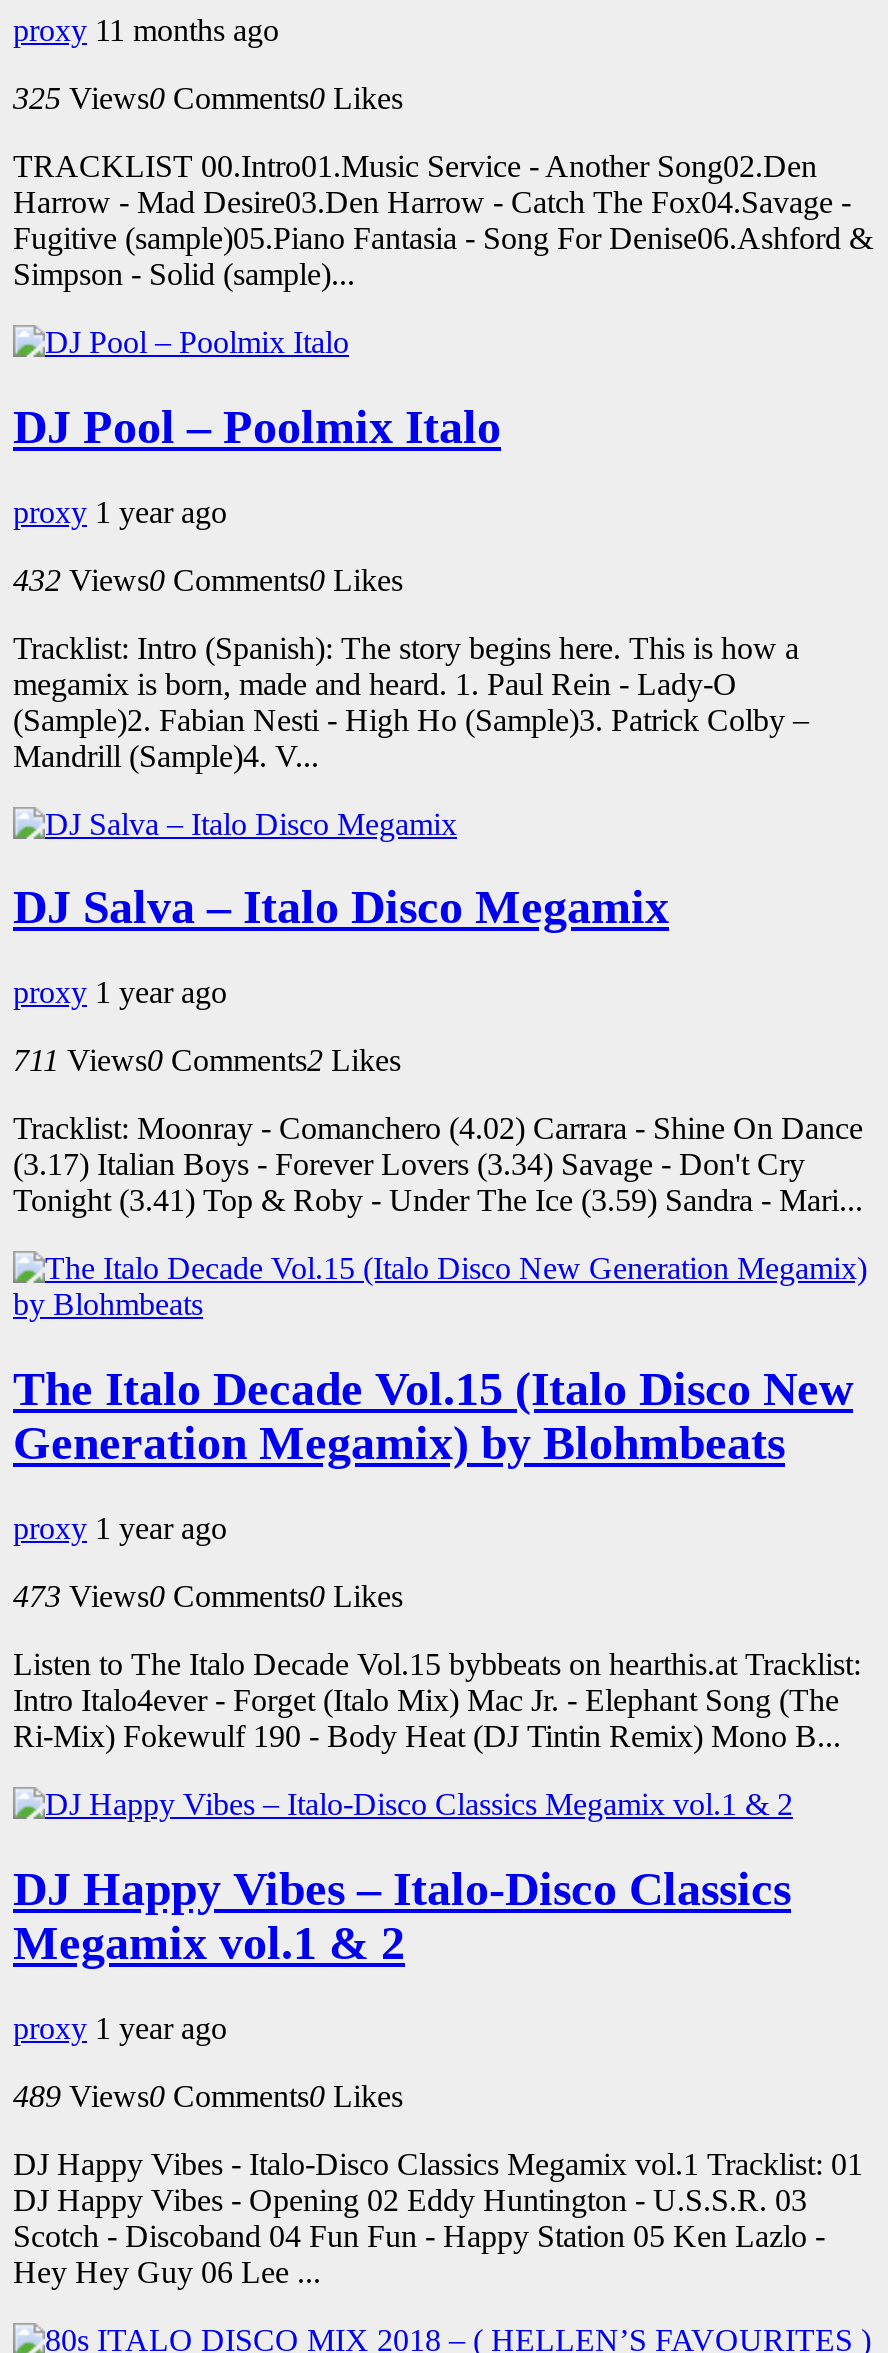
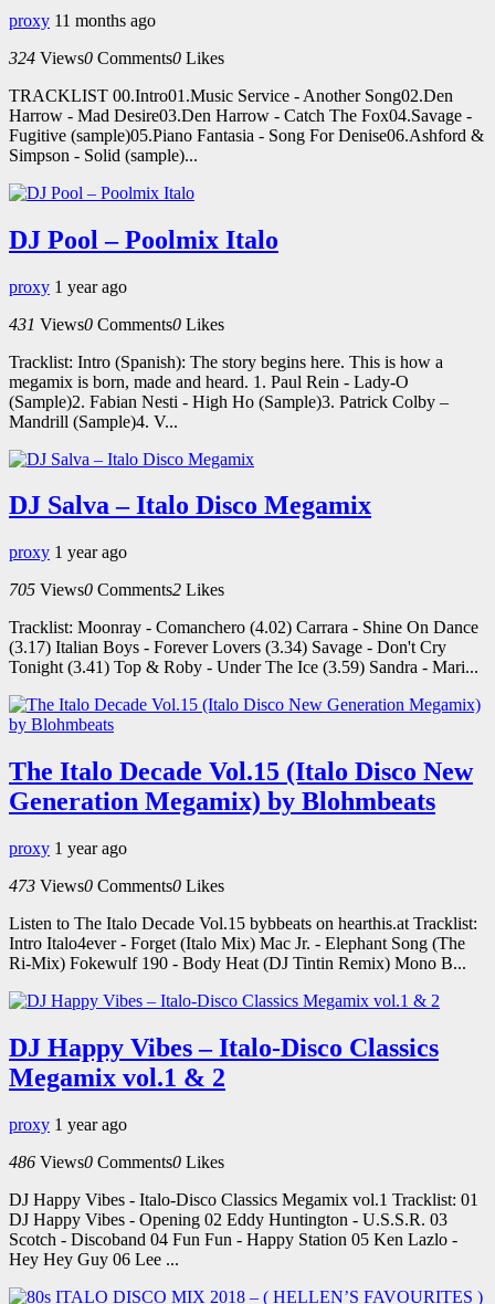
[13,81,403,115] 325 Views0 Comments0 Likes -> [9,48,224,67] 324 Views0 Comments0 Likes
[13,562,403,596] 432 Views0 Comments0 Likes -> [9,315,224,333] 431 Views0 Comments0 Likes
[13,1044,401,1078] 711 Views0 Comments2 Likes -> [9,581,224,599] 705 Views0 Comments2 Likes
[13,2079,403,2113] 489 Views0 Comments0 Likes -> [9,1153,224,1171] 486 Views0 Comments0 Likes

